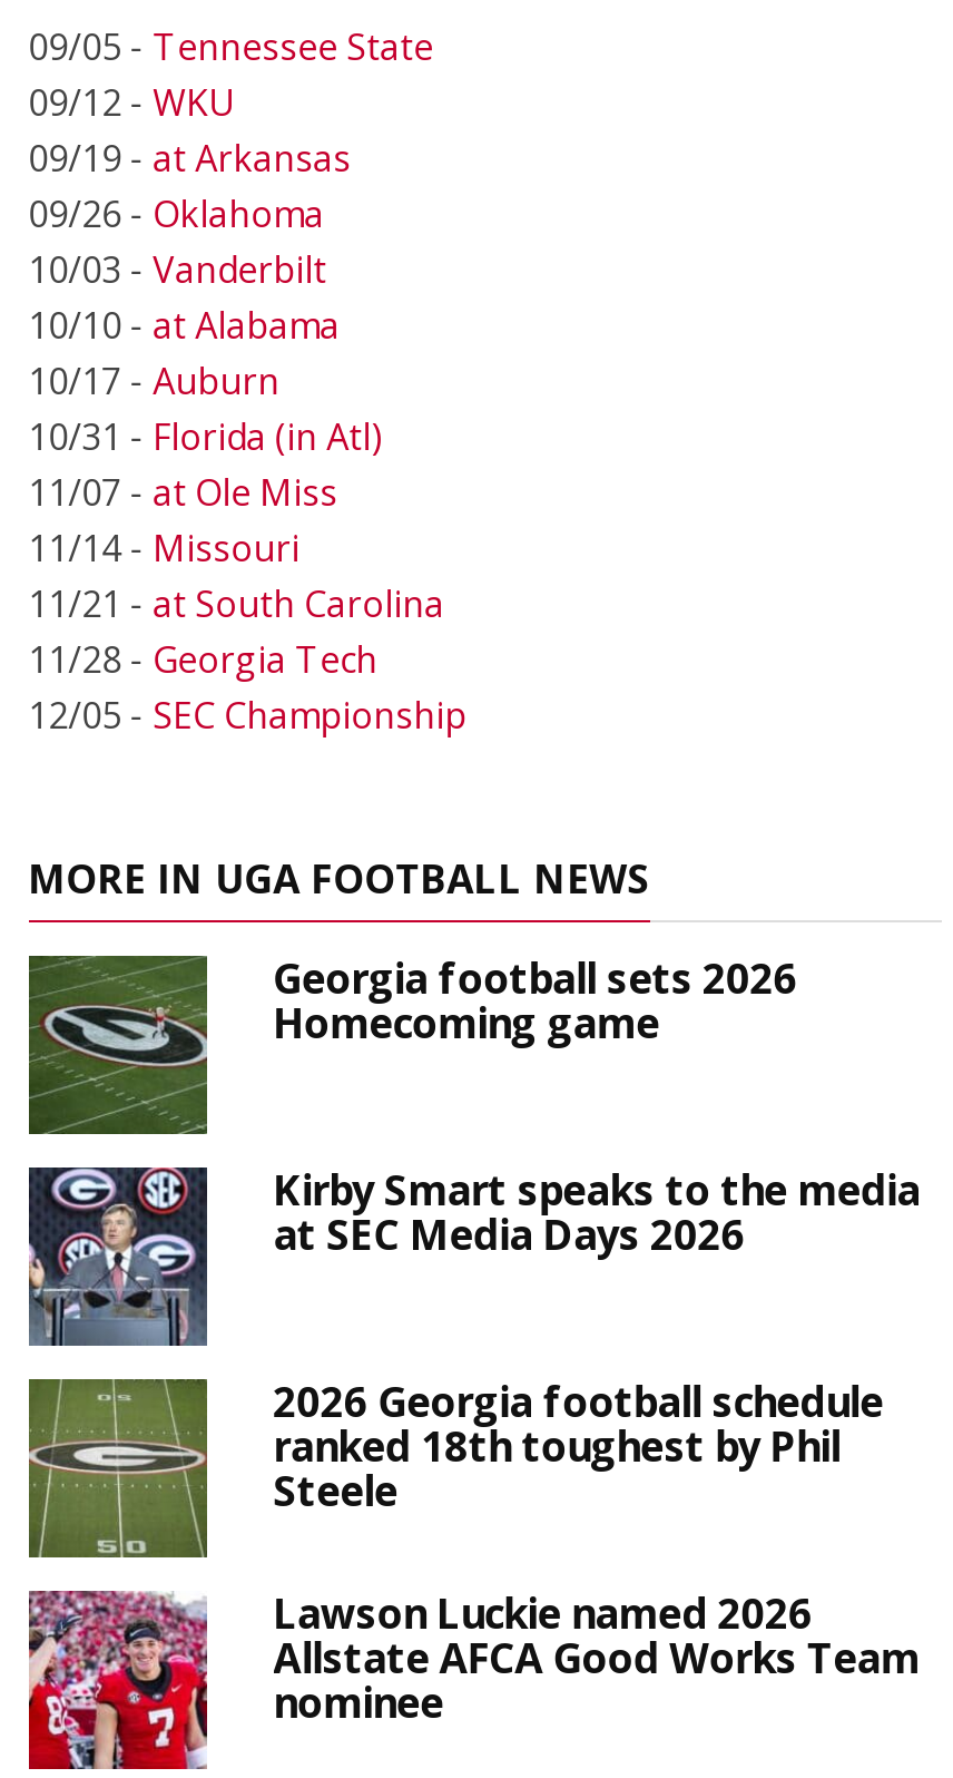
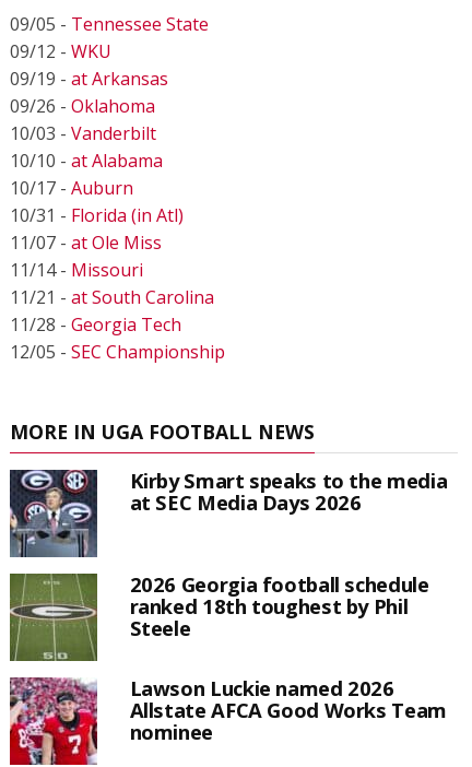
[27,949,797,1136] [image] | Georgia football sets 2026 | Homecoming game -> none

